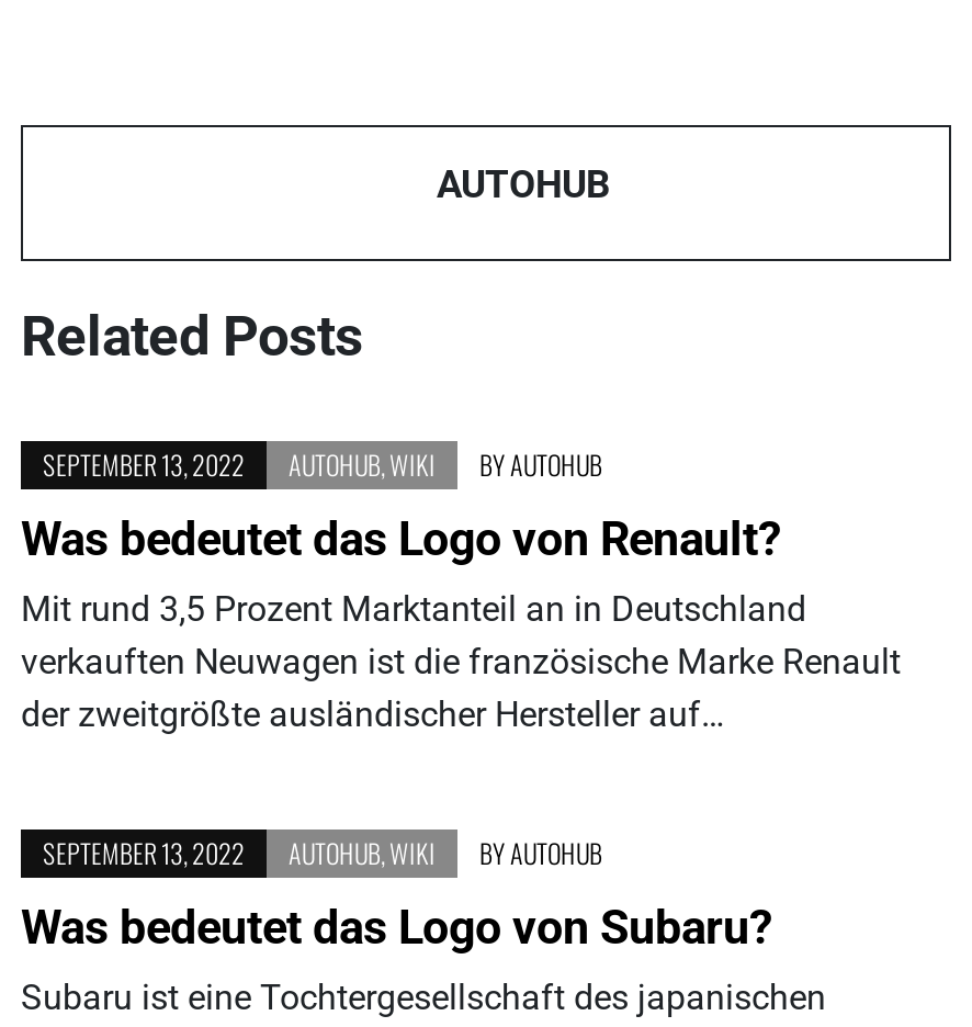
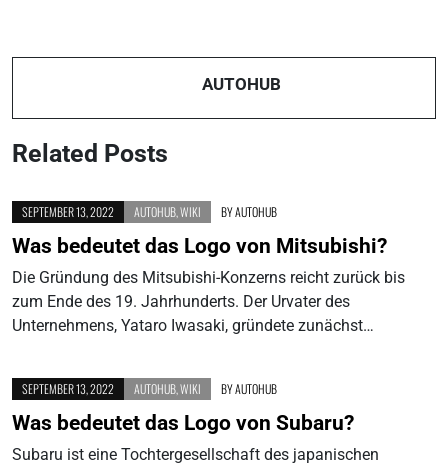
[21,511,901,735] Was bedeutet das Logo von Renault? | Mit rund 3,5 Prozent Marktanteil an in Deutschland | verkauften Neuwagen ist die französische Marke Renault | der zweitgrößte ausländischer Hersteller auf… -> [12,233,405,335] Was bedeutet das Logo von Mitsubishi? | Die Gründung des Mitsubishi-Konzerns reicht zurück bis | zum Ende des 19. Jahrhunderts. Der Urvater des | Unternehmens, Yataro Iwasaki, gründete zunächst…

